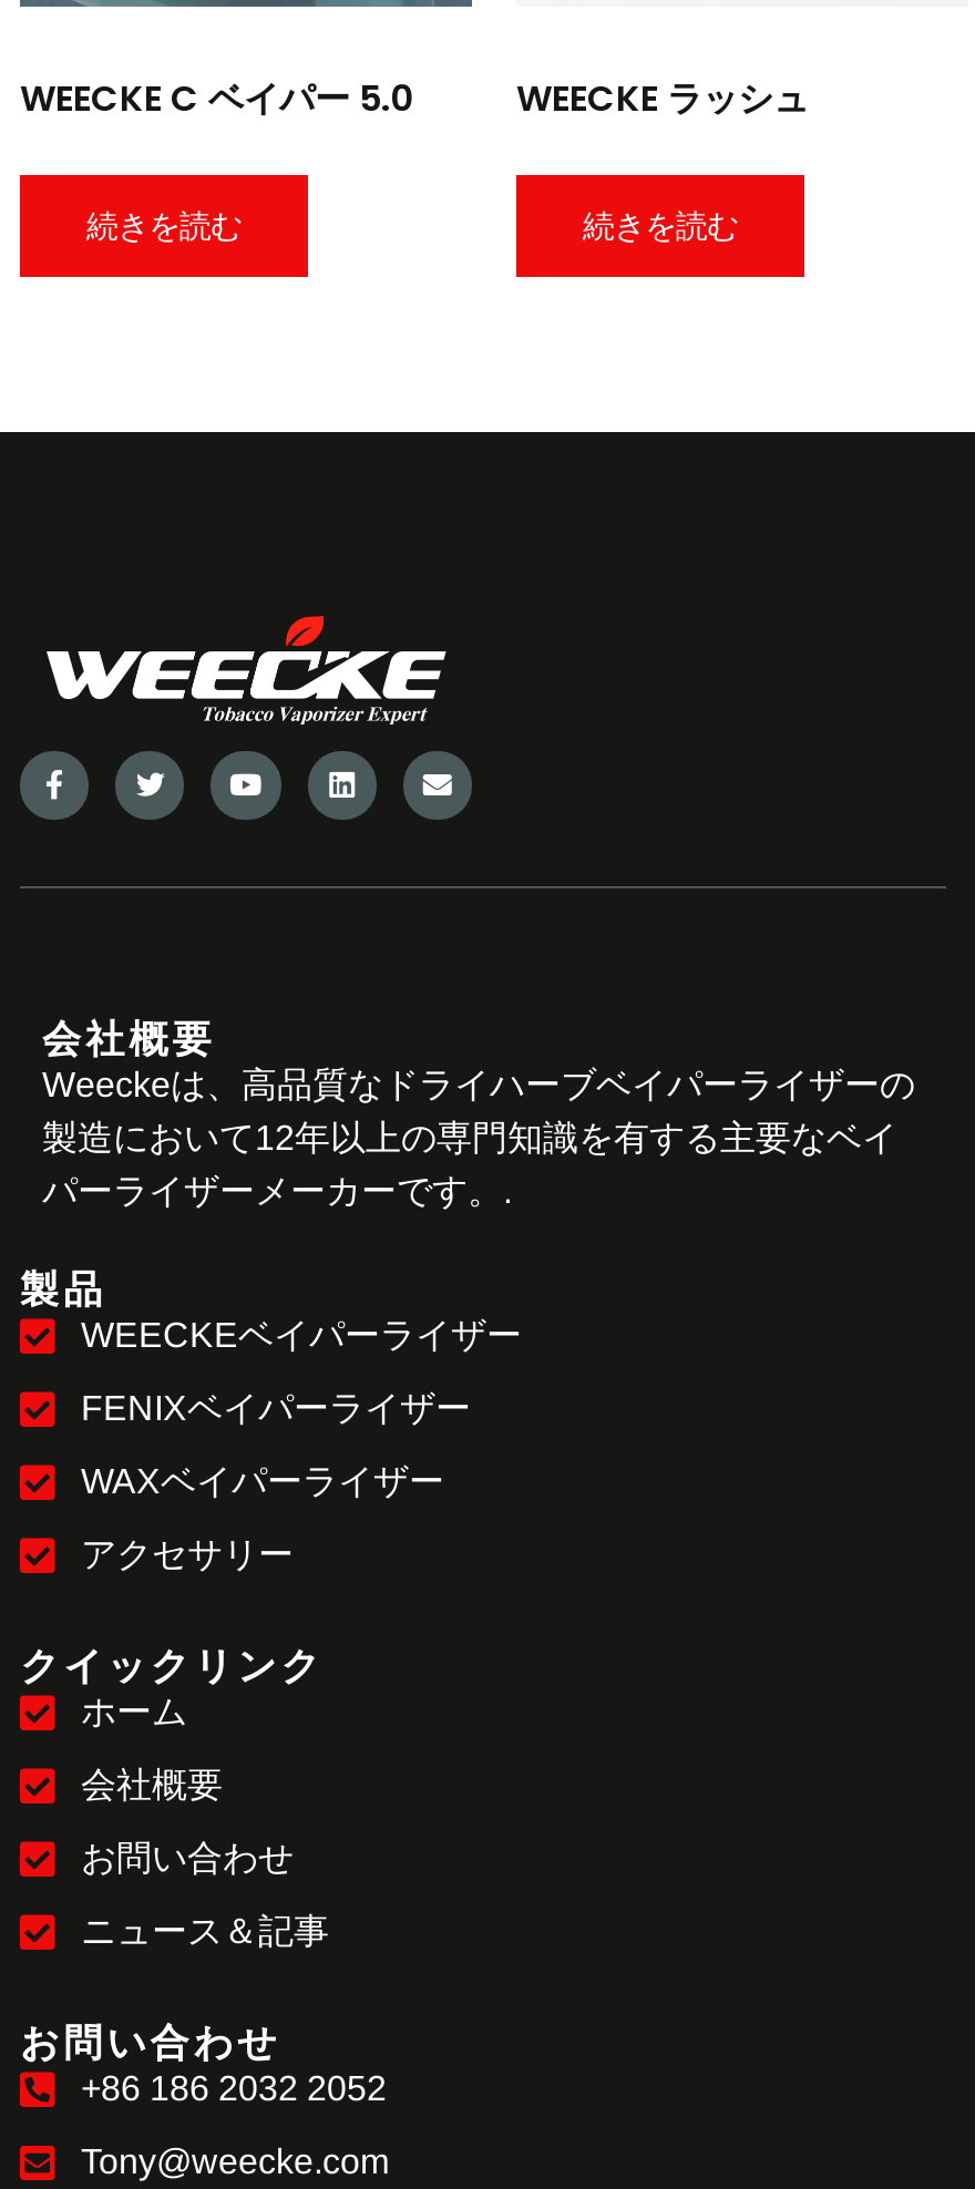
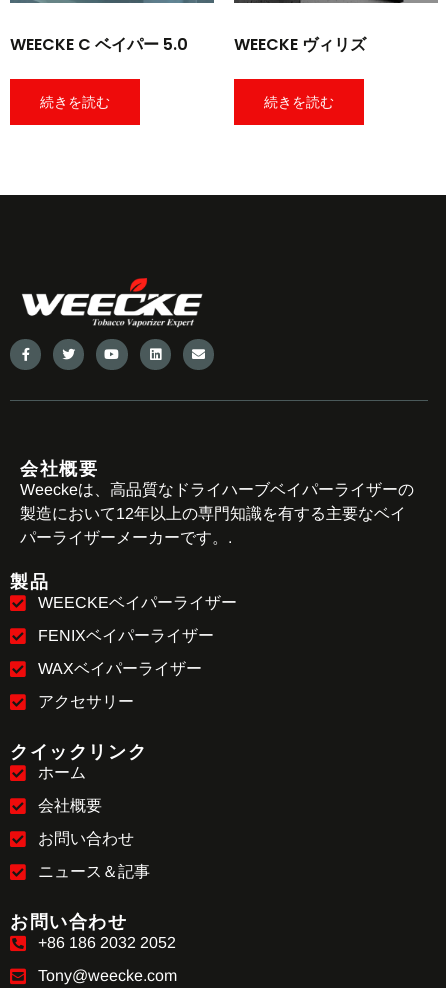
[516,72,809,123] WEECKE ラッシュ -> [234,33,366,56] WEECKE ヴィリズ

